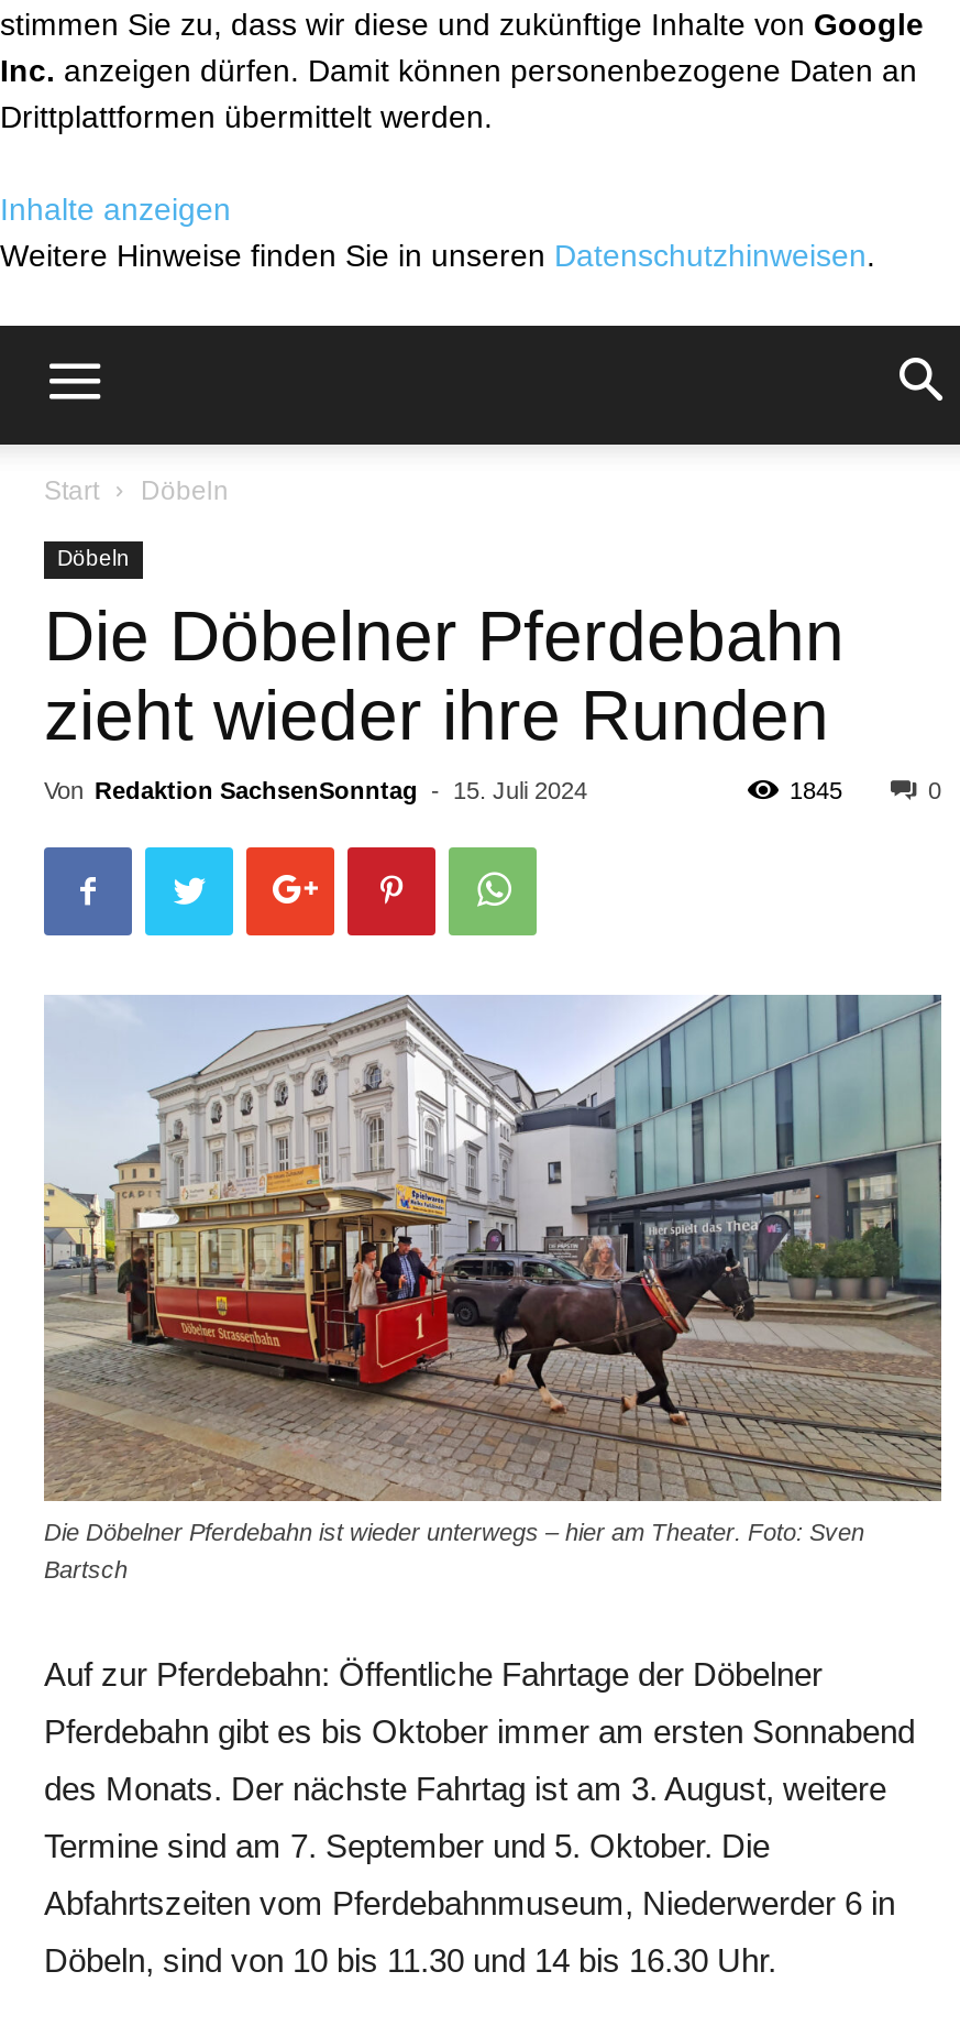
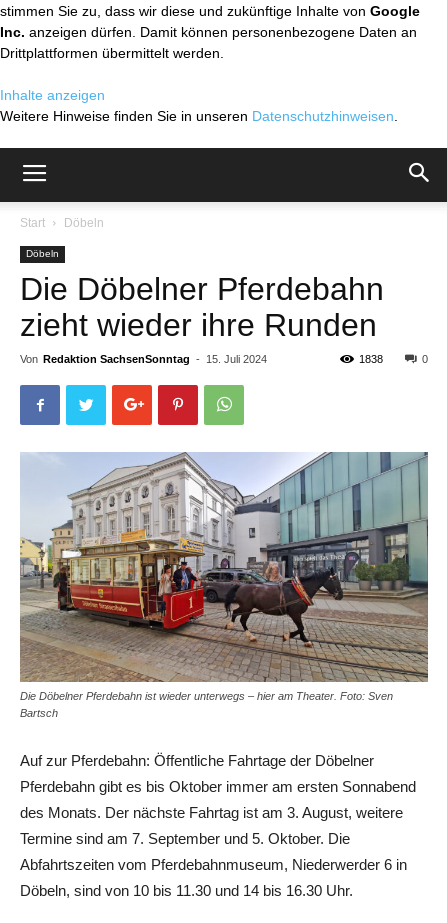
[790,777,842,803] 1845 -> [359,353,383,365] 1838

